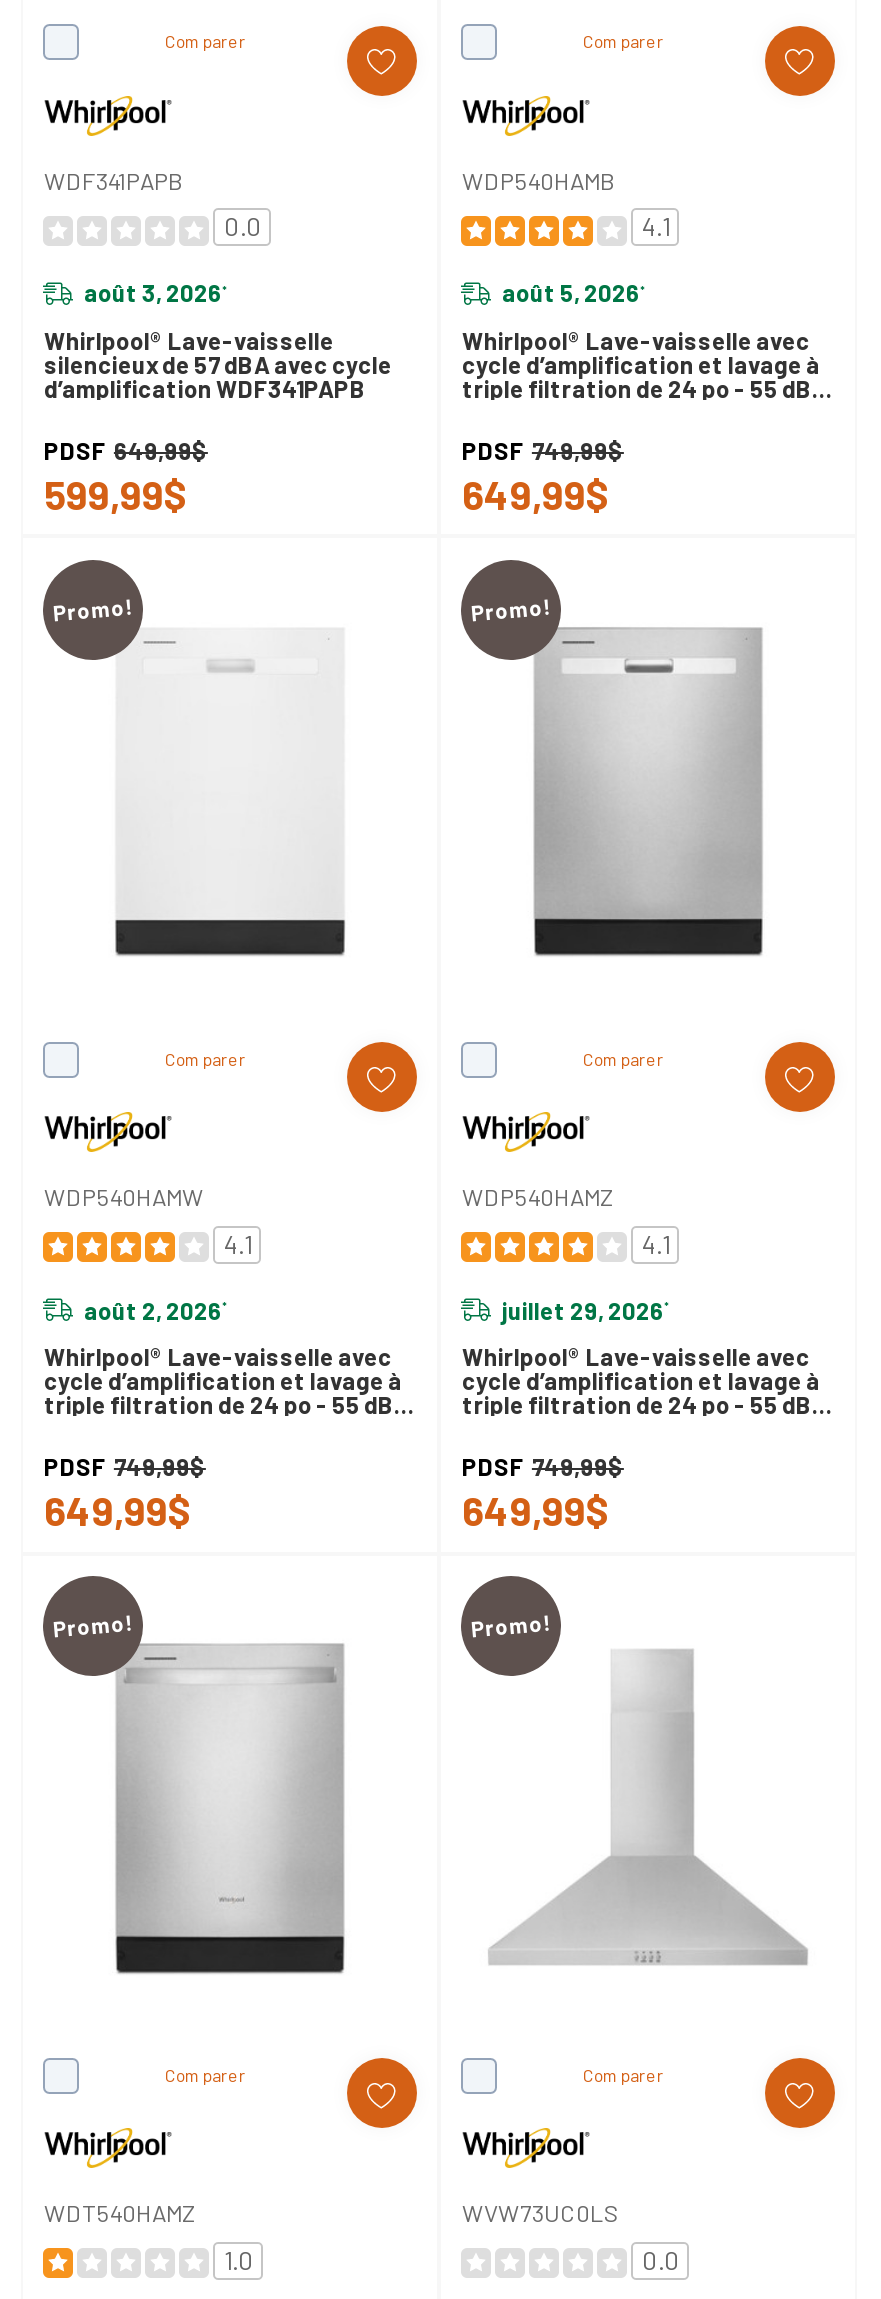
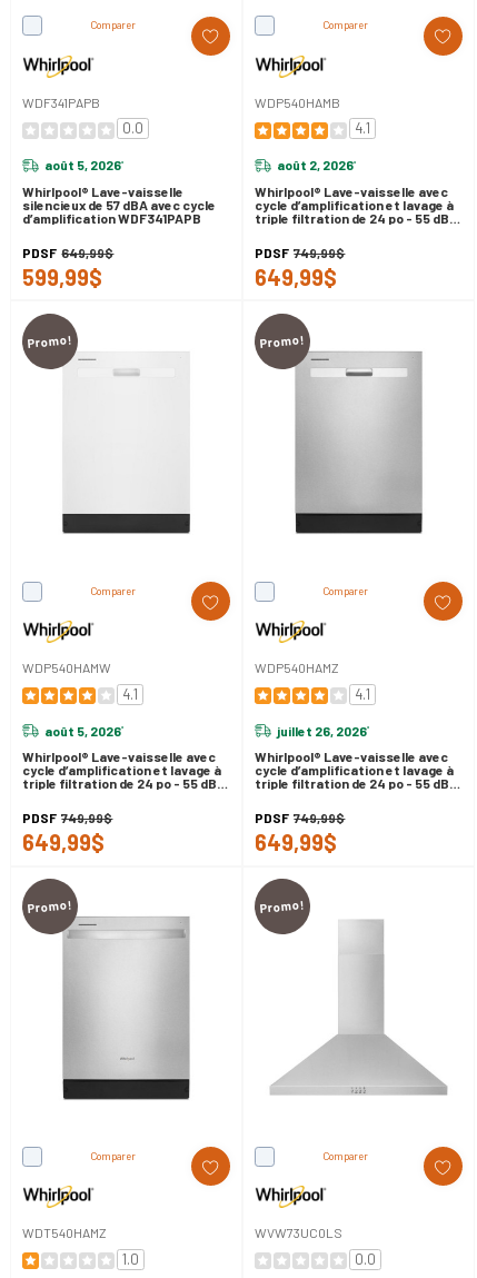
[84,279,222,307] août 3, 2026 -> [45,157,122,173] août 5, 2026
[502,279,640,307] août 5, 2026 -> [277,157,354,173] août 2, 2026
[84,1295,222,1323] août 2, 2026 -> [45,723,122,738] août 5, 2026
[502,1295,664,1323] juillet 29, 2026 -> [277,723,367,738] juillet 26, 2026

